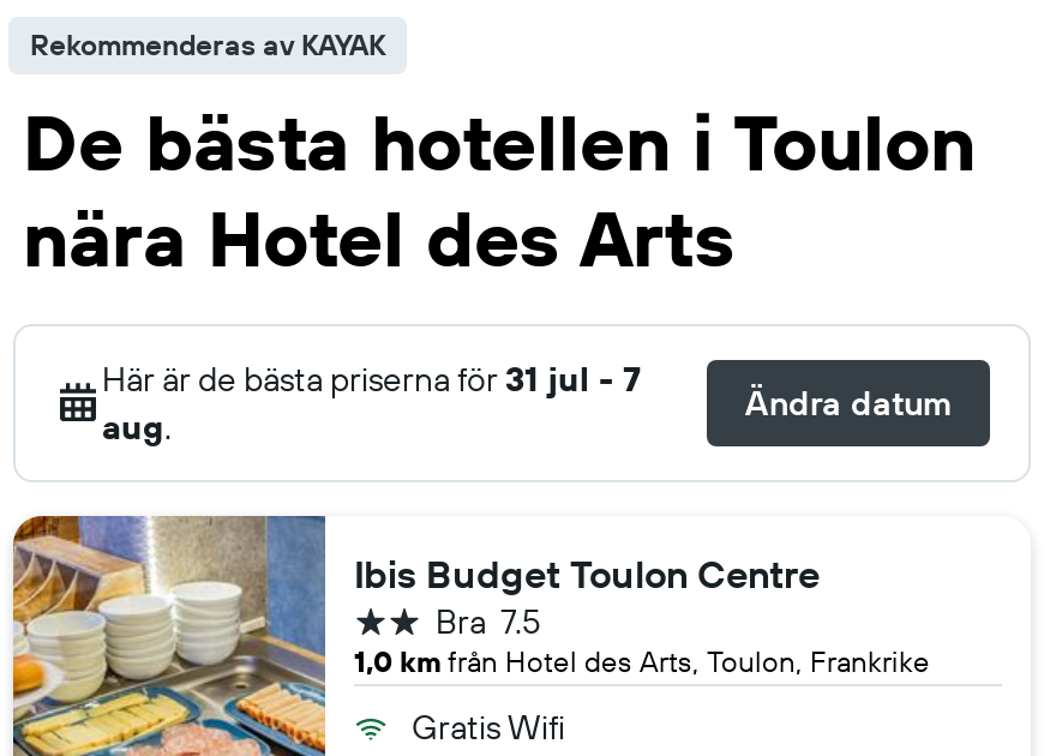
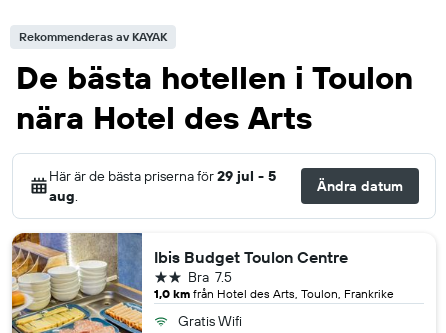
[102,358,642,401] Här är de bästa priserna för 31 jul - 7 -> [49,167,276,185] Här är de bästa priserna för 29 jul - 5

